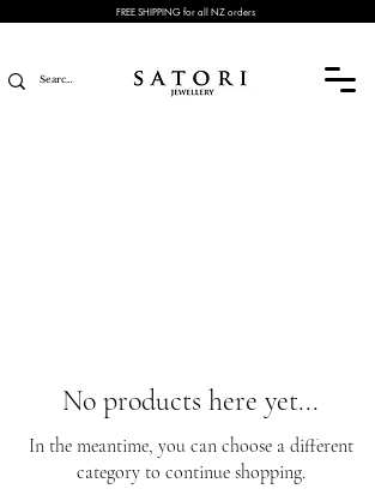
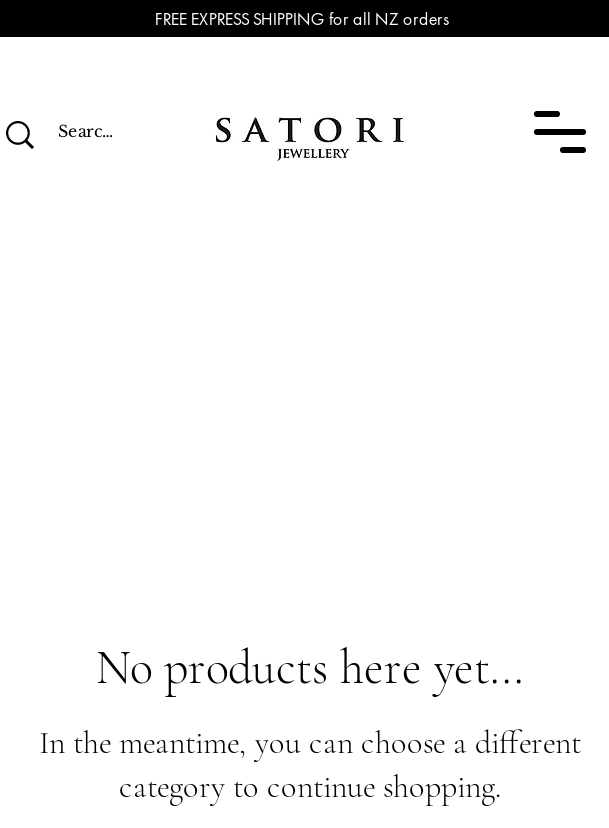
[116,6,255,18] FREE SHIPPING for all NZ orders -> [155,9,449,29] FREE EXPRESS SHIPPING for all NZ orders

